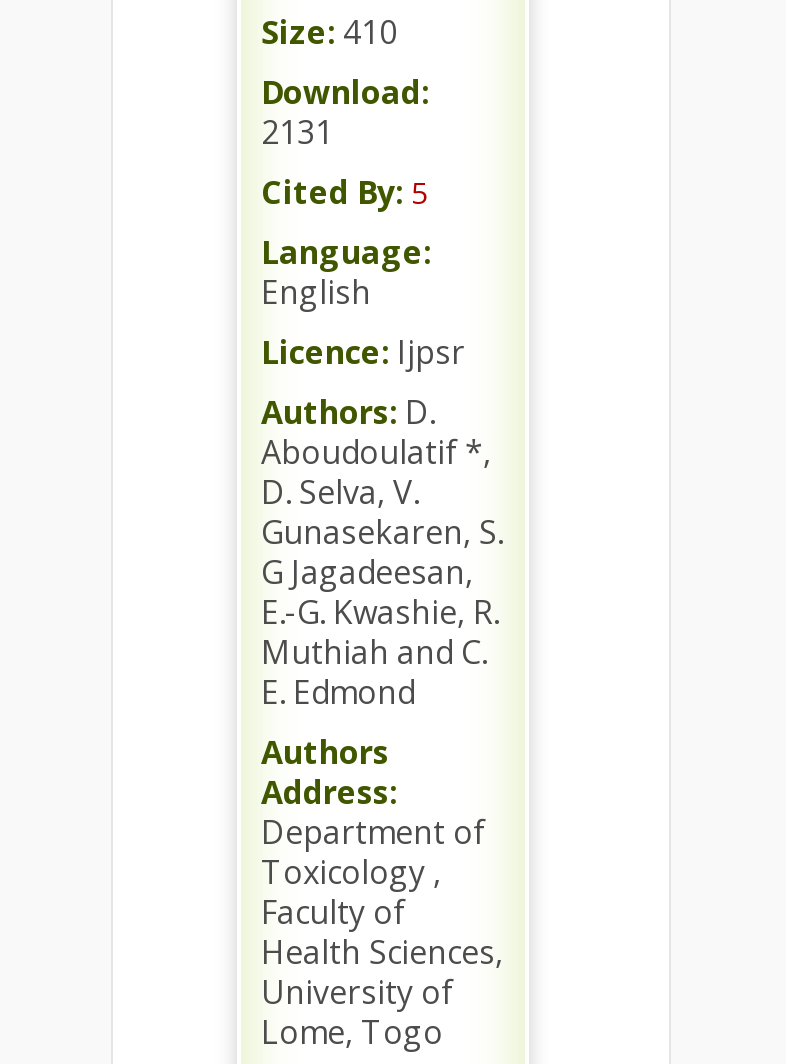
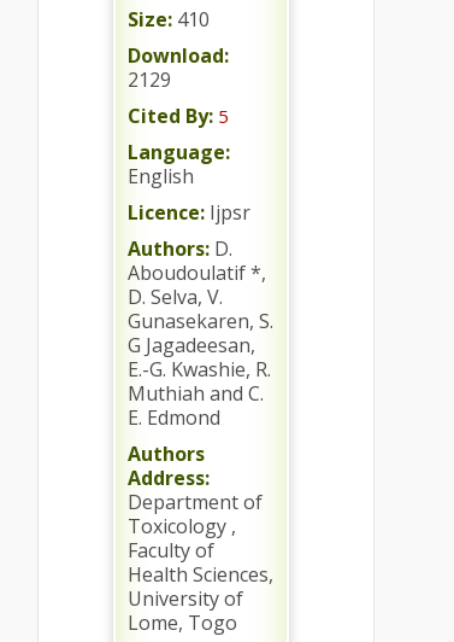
[261,110,333,154] 2131 -> [128,66,171,93] 2129

